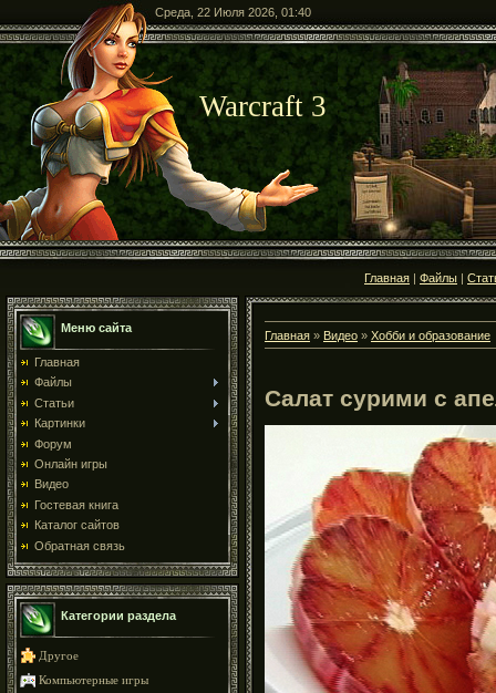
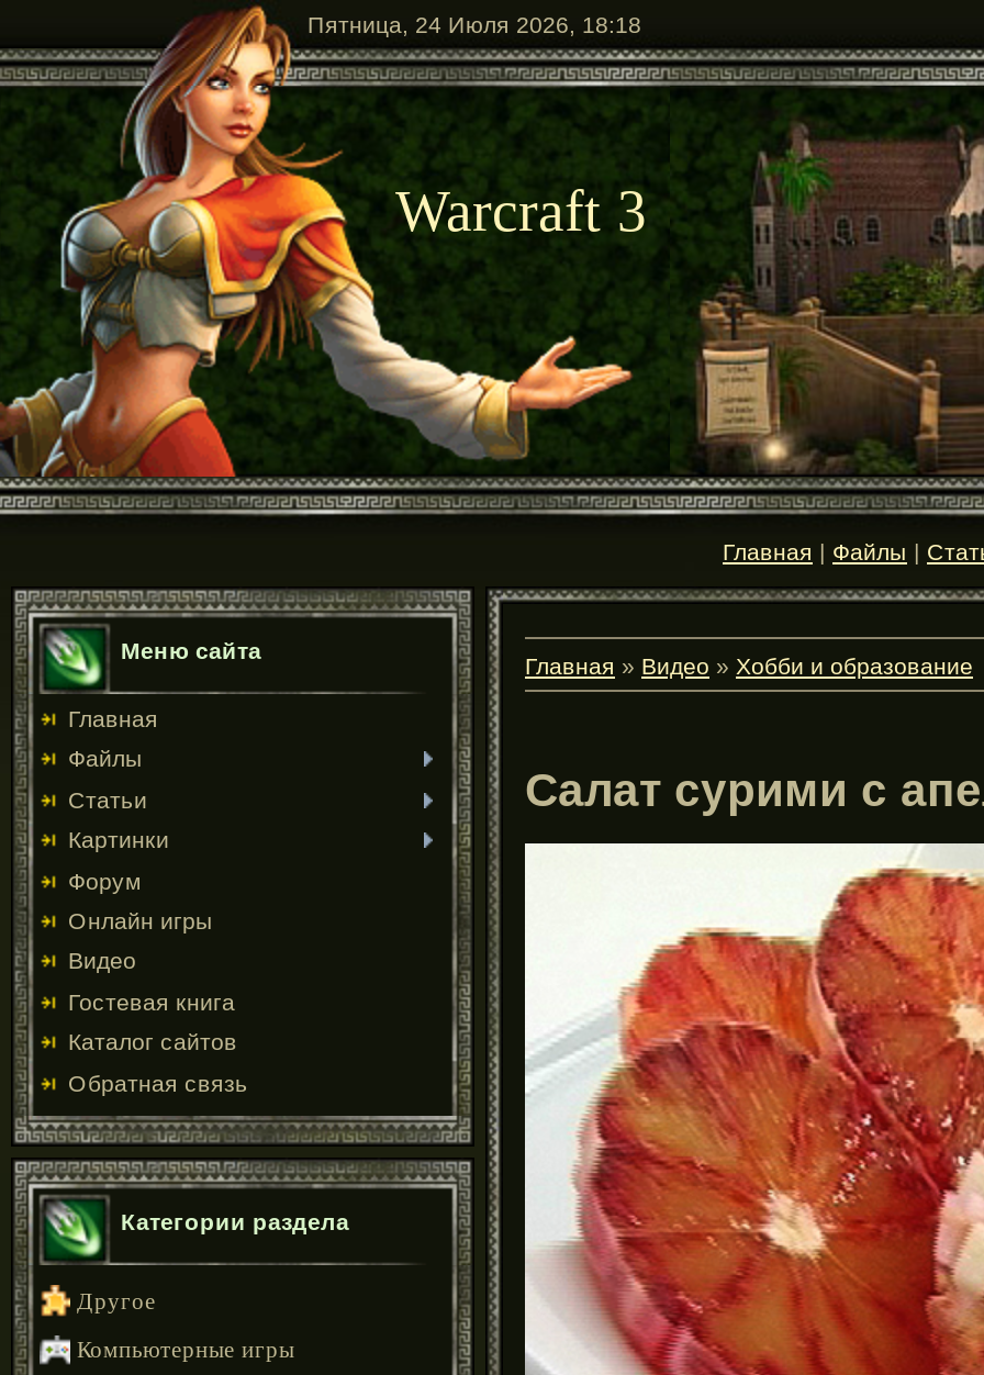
[155,6,311,19] Среда, 22 Июля 2026, 01:40 -> [307,11,641,37] Пятница, 24 Июля 2026, 18:18

